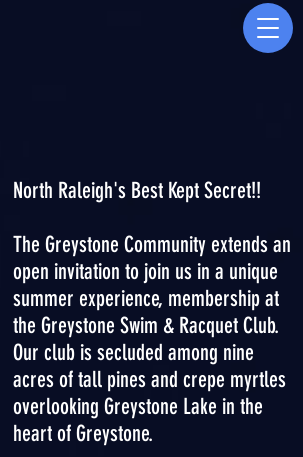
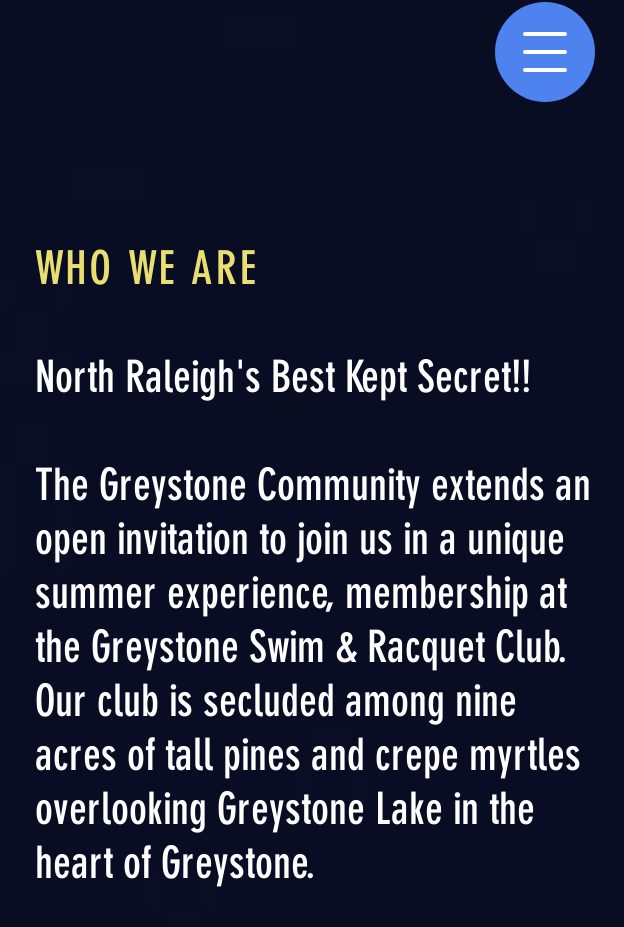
none -> [35,242,258,296] WHO WE ARE

